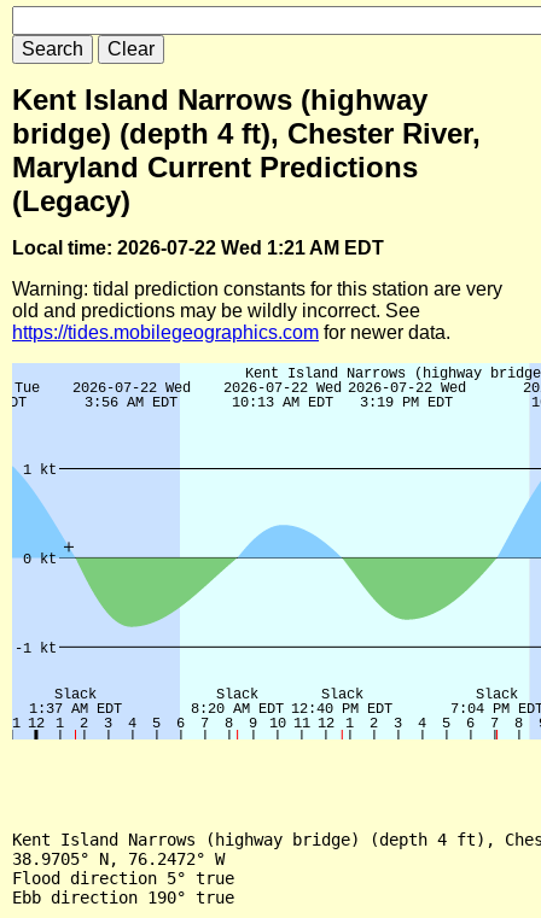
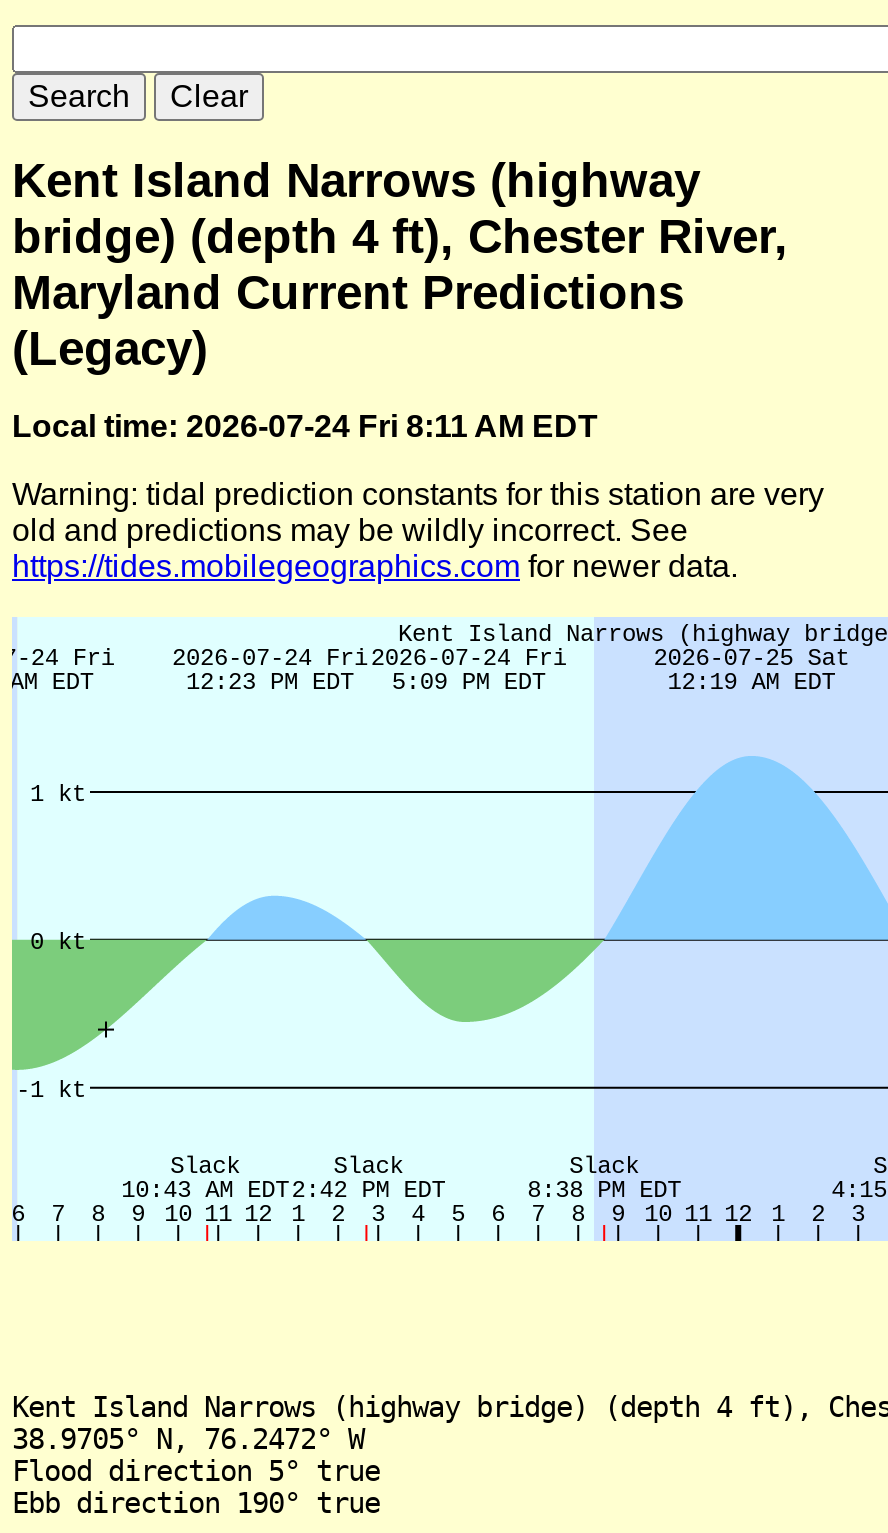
[12,238,384,258] Local time: 2026-07-22 Wed 1:21 AM EDT -> [12,409,598,443] Local time: 2026-07-24 Fri 8:11 AM EDT
[12,364,537,741] [image] -> [10,619,882,1243] [image]

